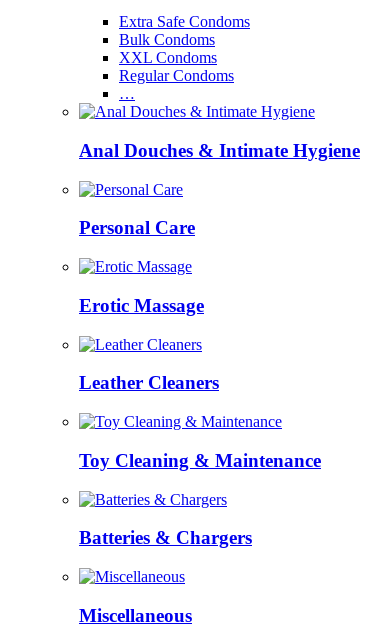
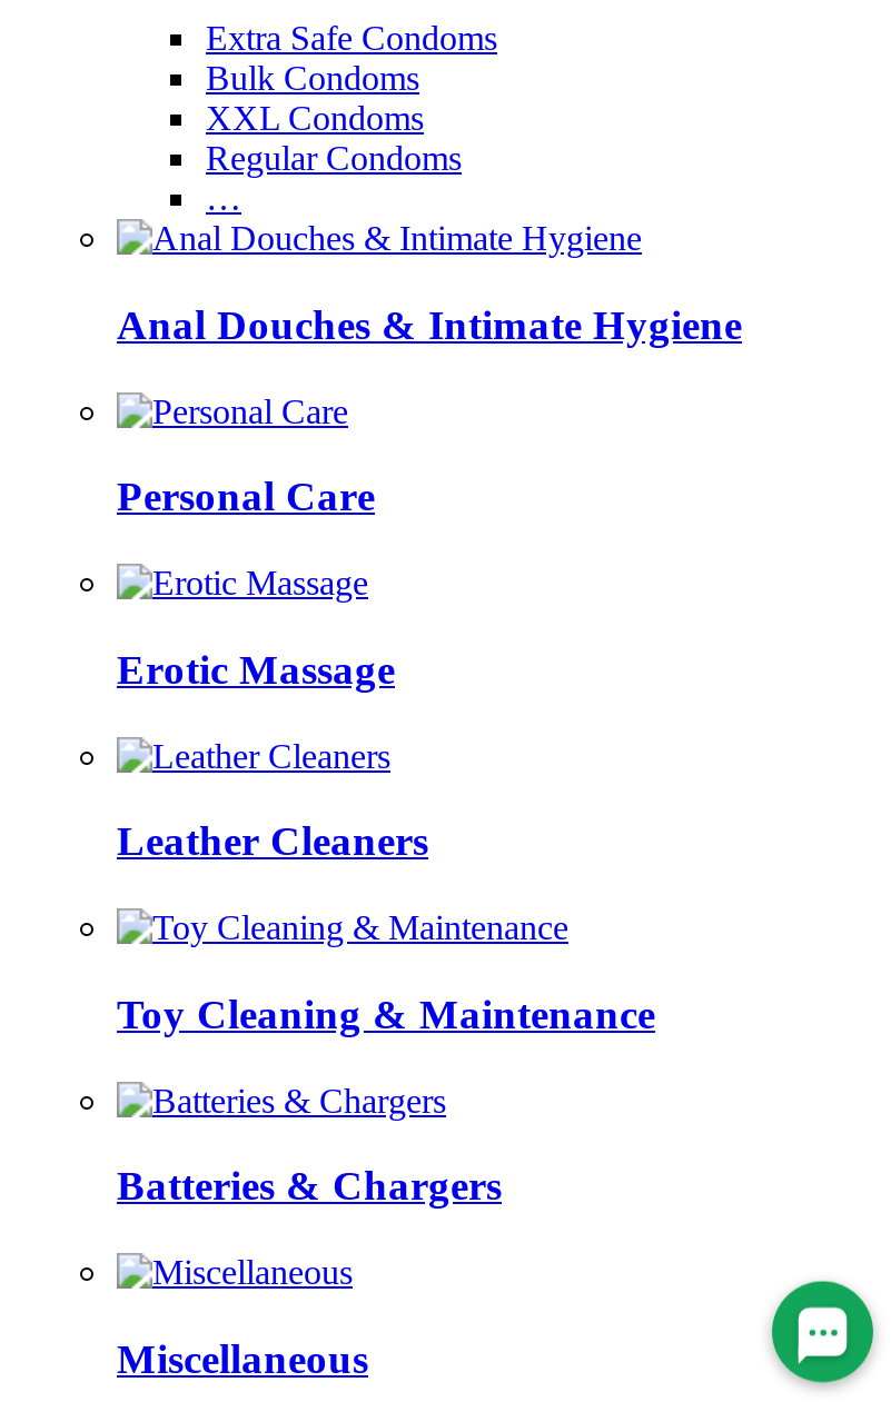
none -> [766,1277,878,1391] [image]

